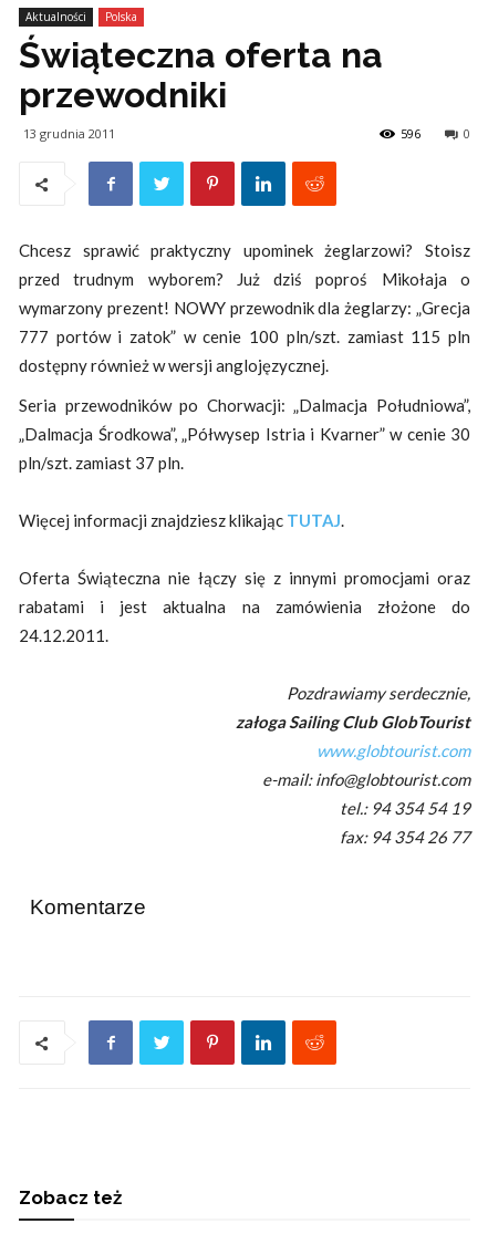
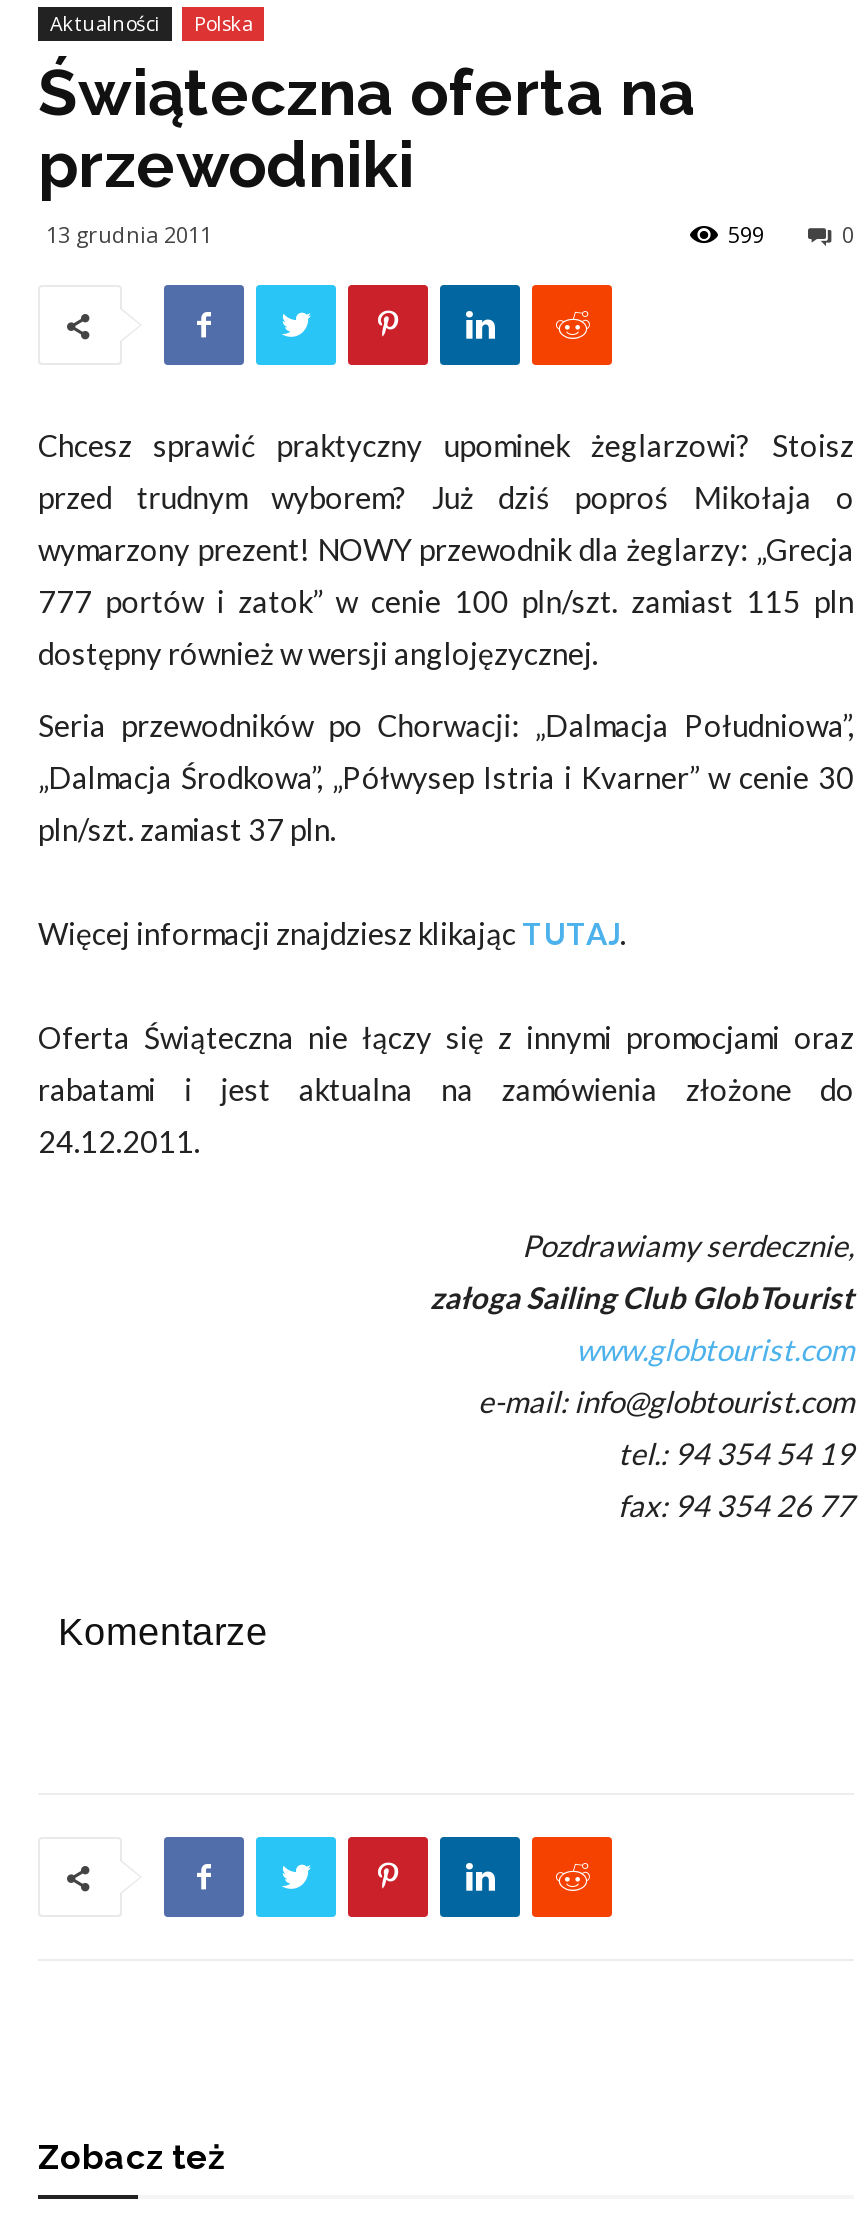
[401,125,420,142] 596 -> [728,219,764,249] 599

